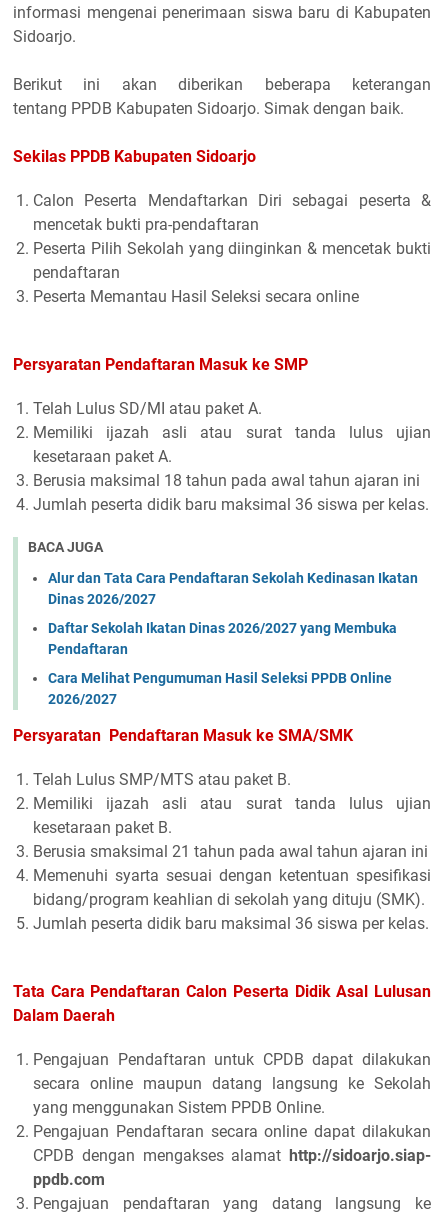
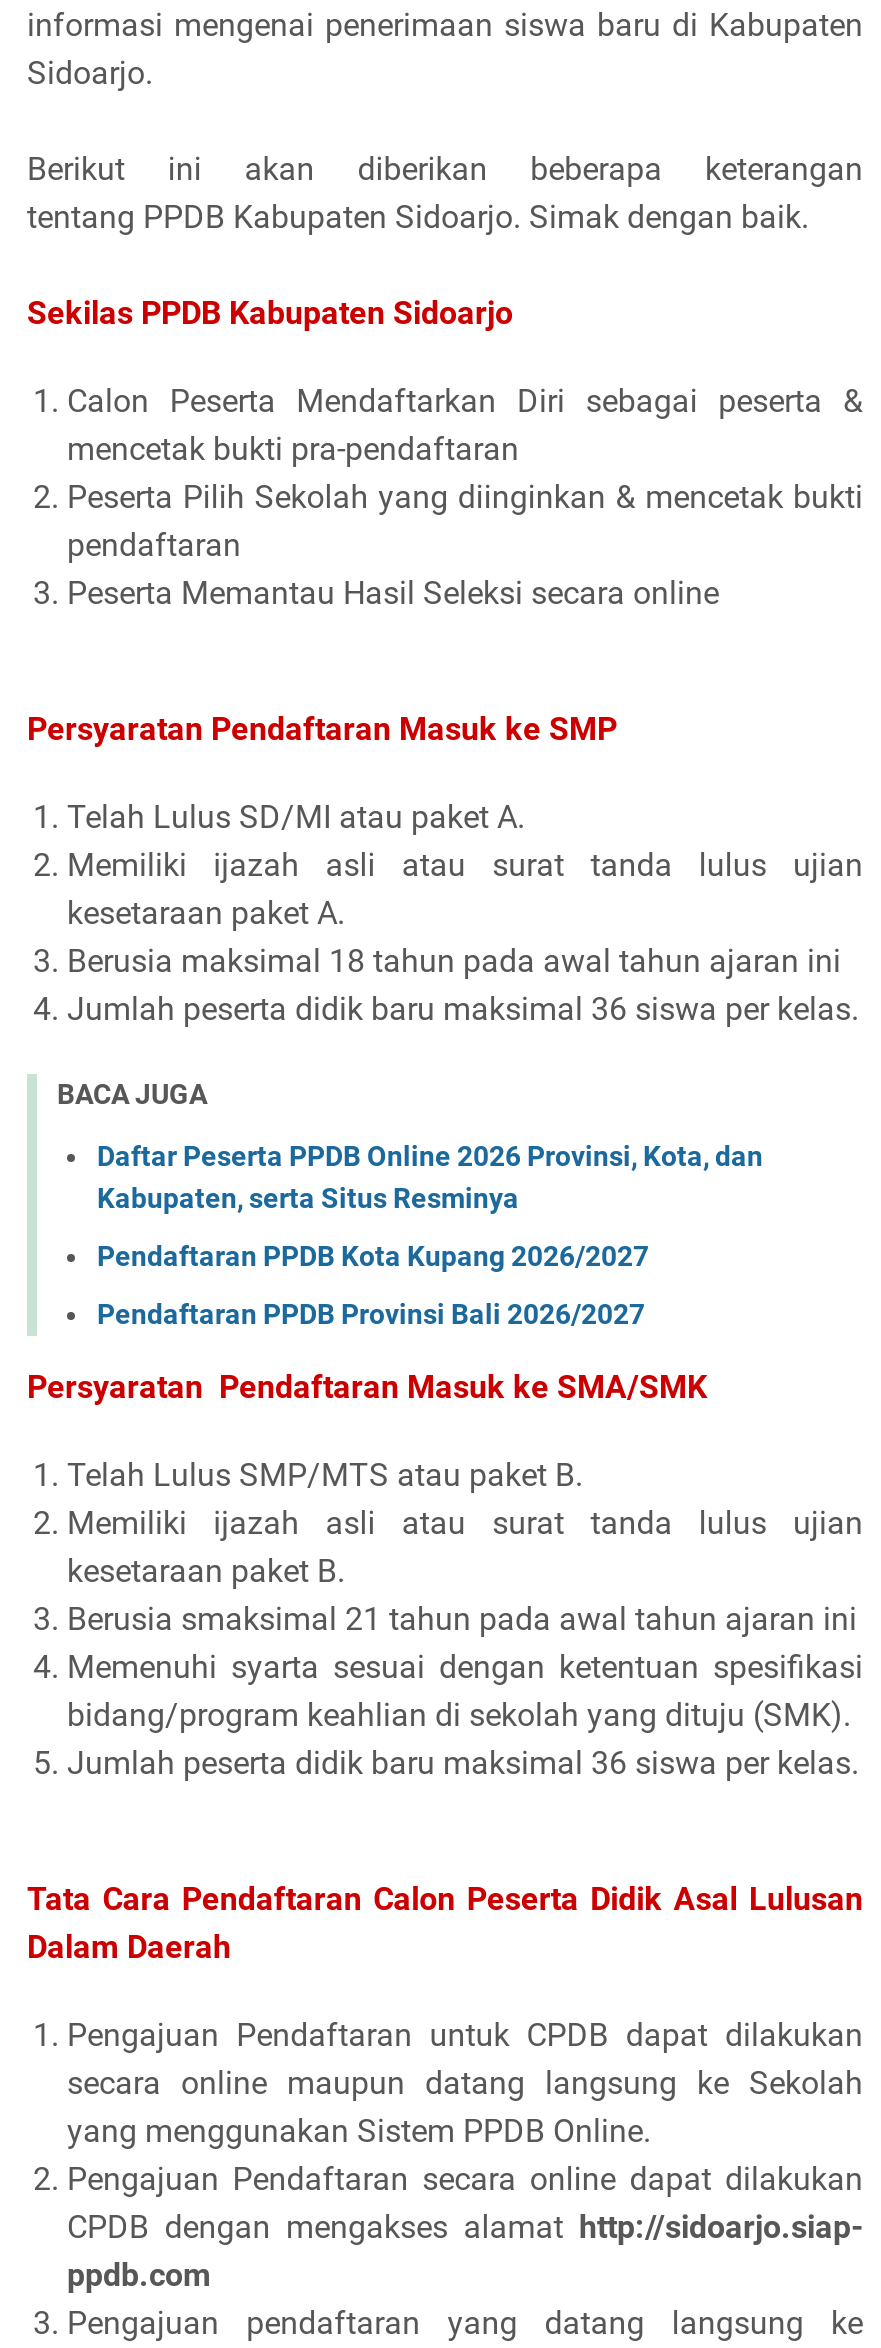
[48,570,418,607] Alur dan Tata Cara Pendaftaran Sekolah Kedinasan Ikatan | Dinas 2026/2027 -> [97,1140,763,1214] Daftar Peserta PPDB Online 2026 Provinsi, Kota, dan | Kabupaten, serta Situs Resminya
[48,620,397,657] Daftar Sekolah Ikatan Dinas 2026/2027 yang Membuka | Pendaftaran -> [97,1240,649,1272] Pendaftaran PPDB Kota Kupang 2026/2027
[48,670,392,707] Cara Melihat Pengumuman Hasil Seleksi PPDB Online | 2026/2027 -> [97,1298,645,1330] Pendaftaran PPDB Provinsi Bali 2026/2027

